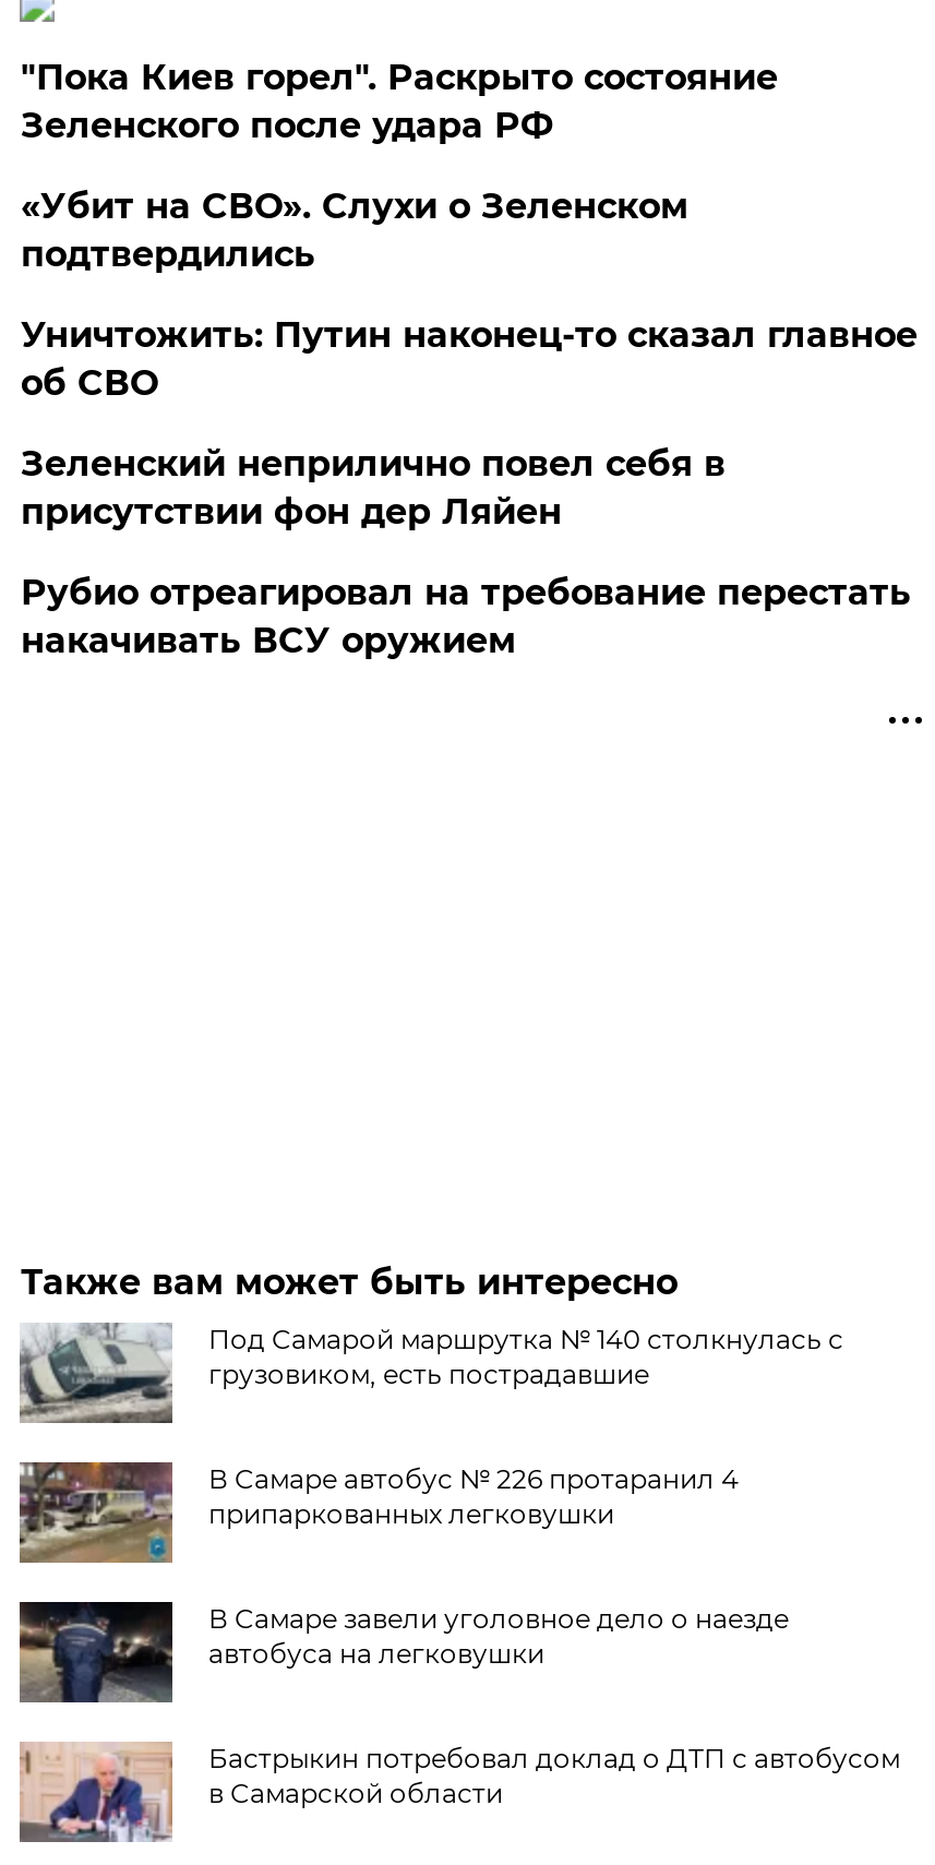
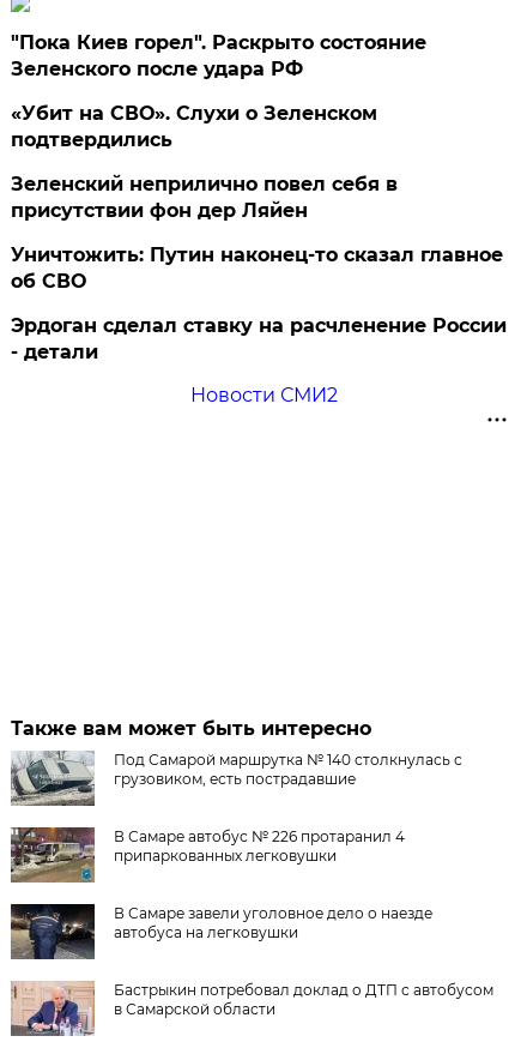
moved [21,314,917,404] -> [11,243,504,293]: Уничтожить: Путин наконец-то сказал главное | об СВО
moved [21,443,725,533] -> [11,173,398,222]: Зеленский неприлично повел cебя в | присутствии фон дер Ляйен
[21,572,911,661] Рубио отреагировал на требование перестать | накачивать ВСУ оружием -> [11,314,507,406] Эрдоган сделал ставку на расчленение России | - детали | Новости СМИ2

